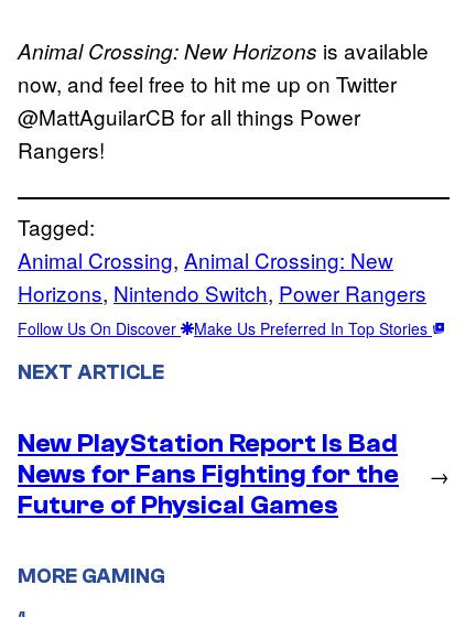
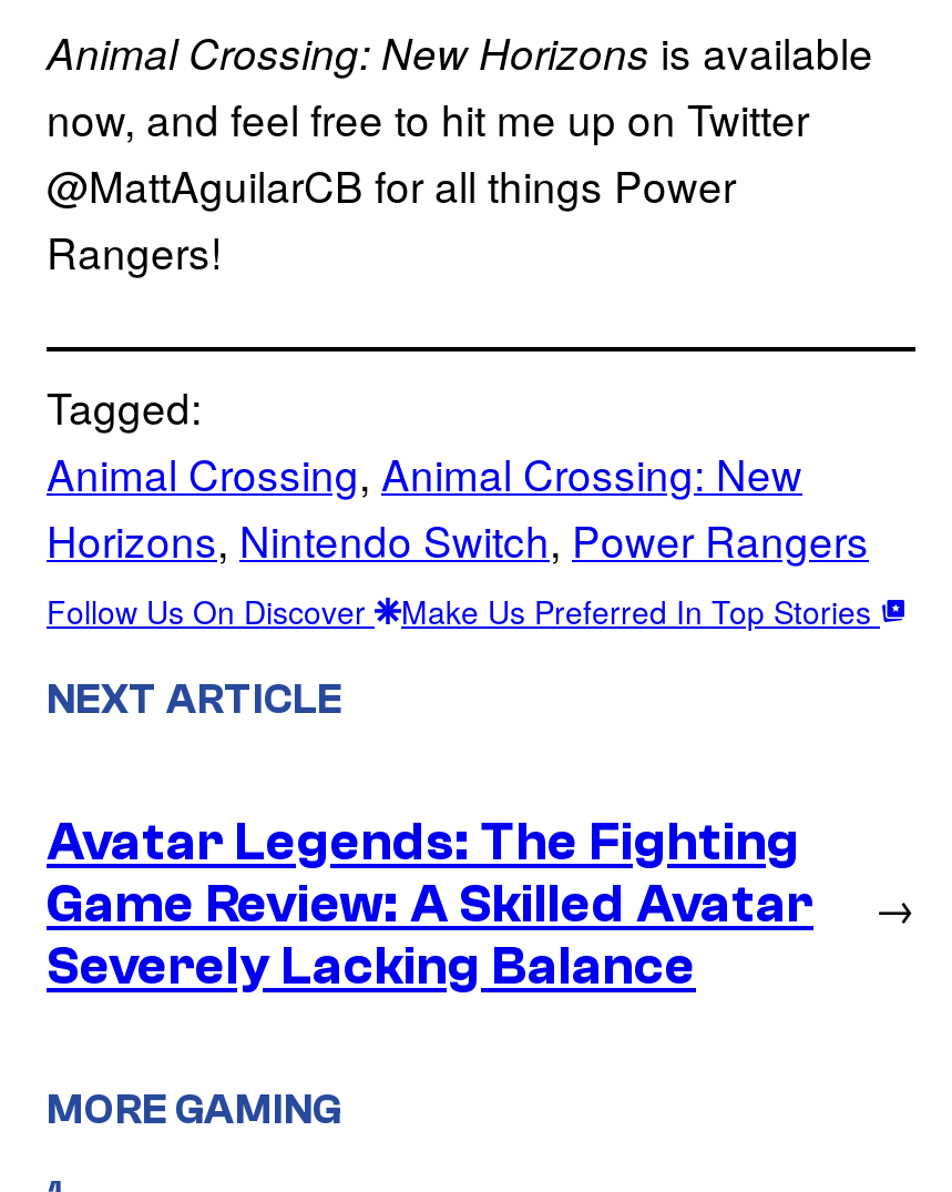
[18,428,399,519] New PlayStation Report Is Bad | News for Fans Fighting for the | Future of Physical Games -> [47,812,813,996] Avatar Legends: The Fighting | Game Review: A Skilled Avatar | Severely Lacking Balance

